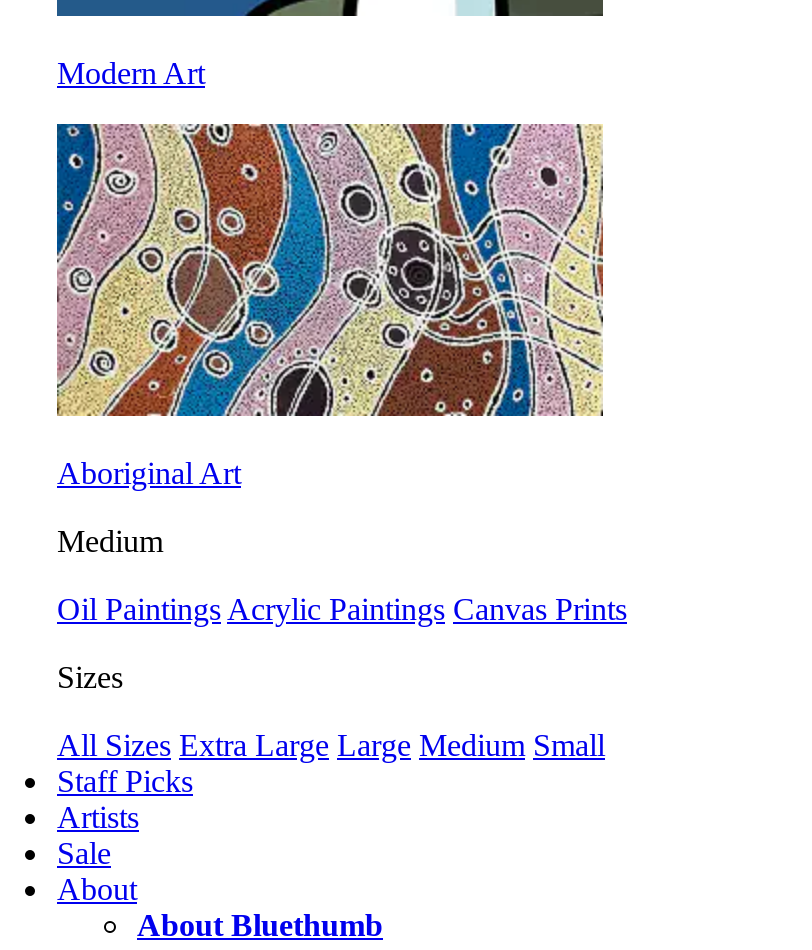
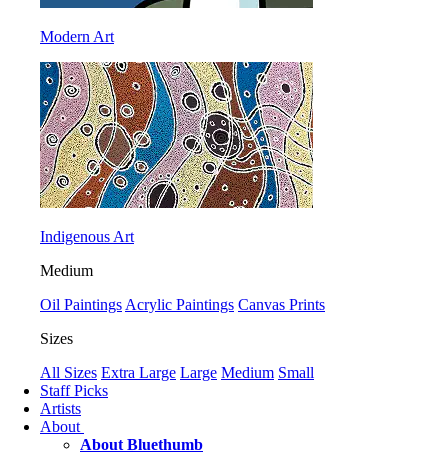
[57,456,241,490] Aboriginal Art -> [40,228,134,245] Indigenous Art
[57,836,111,870] Sale -> none

